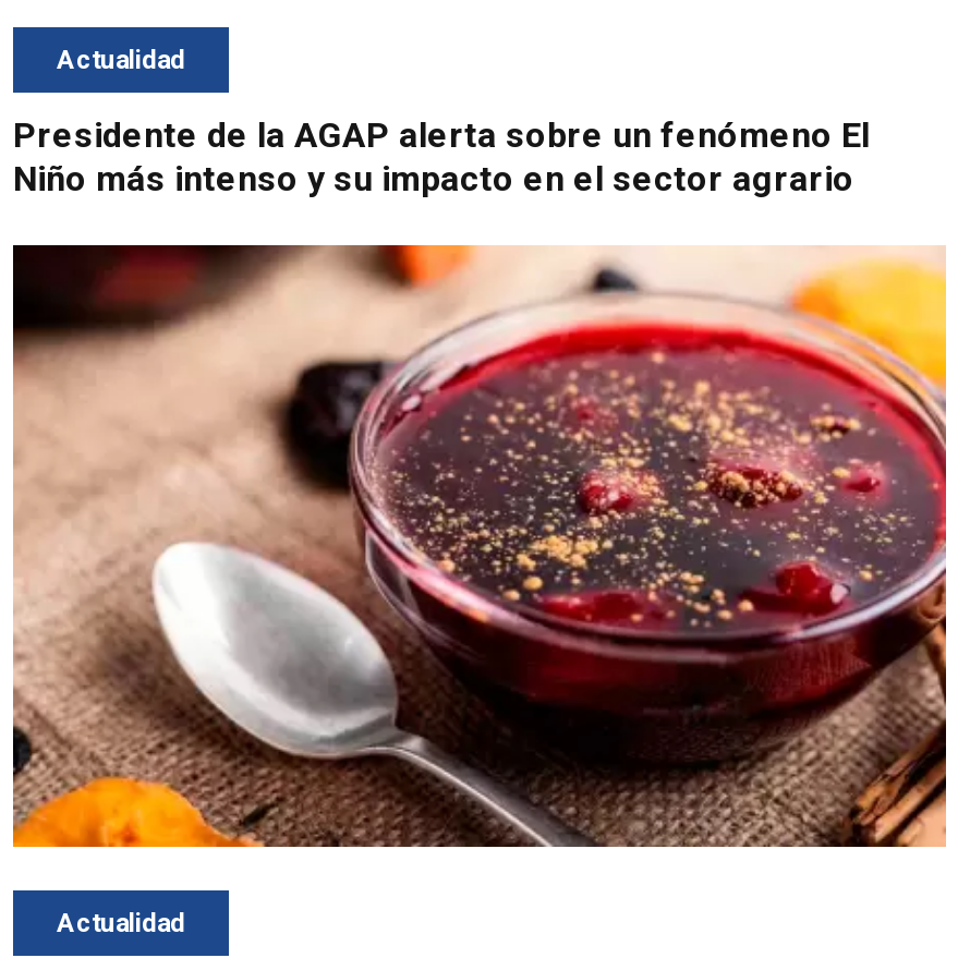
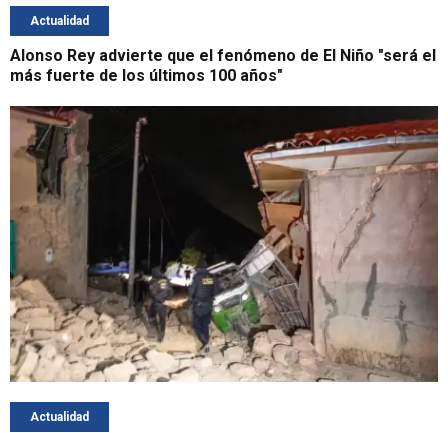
[13,115,870,200] Presidente de la AGAP alerta sobre un fenómeno El | Niño más intenso y su impacto en el sector agrario -> [10,46,436,85] Alonso Rey advierte que el fenómeno de El Niño "será el | más fuerte de los últimos 100 años"
[11,243,948,849] [image] -> [9,105,439,383] [image]

